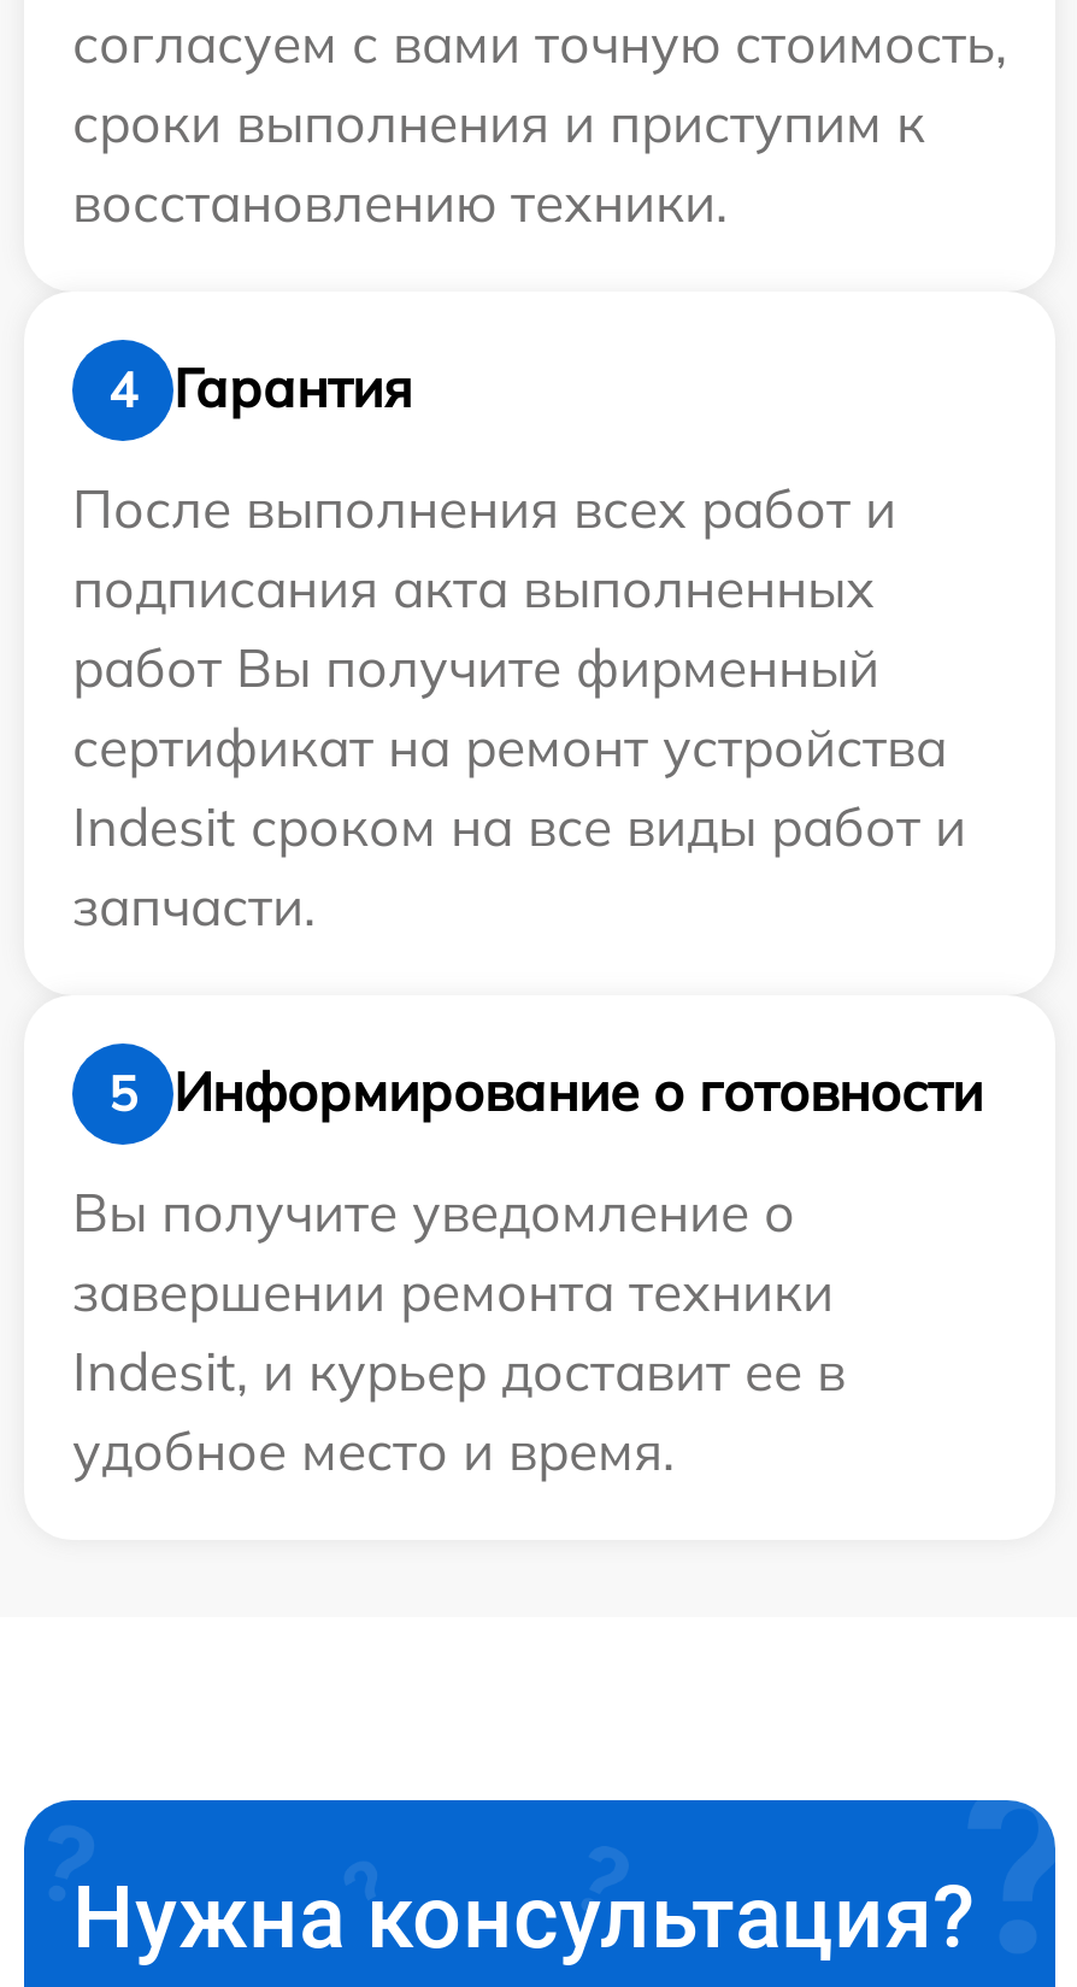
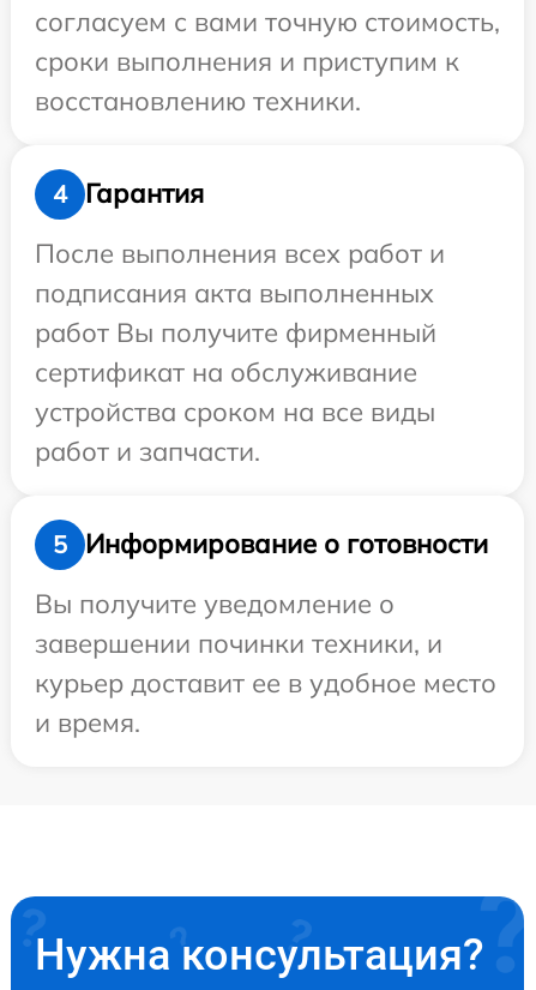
[72,713,966,939] сертификат на ремонт устройства | Indesit сроком на все виды работ и | запчасти. -> [35,355,435,468] сертификат на обслуживание | устройства сроком на все виды | работ и запчасти.
[72,1258,846,1484] завершении ремонта техники | Indesit, и курьер доставит ее в | удобное место и время. -> [35,626,496,739] завершении починки техники, и | курьер доставит ее в удобное место | и время.

